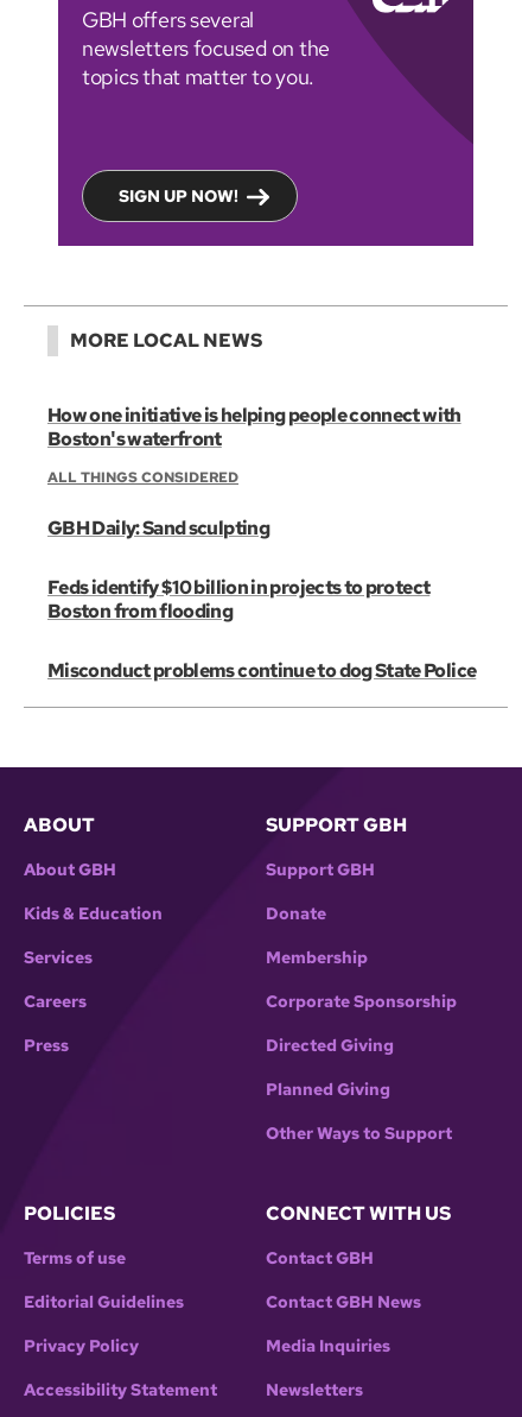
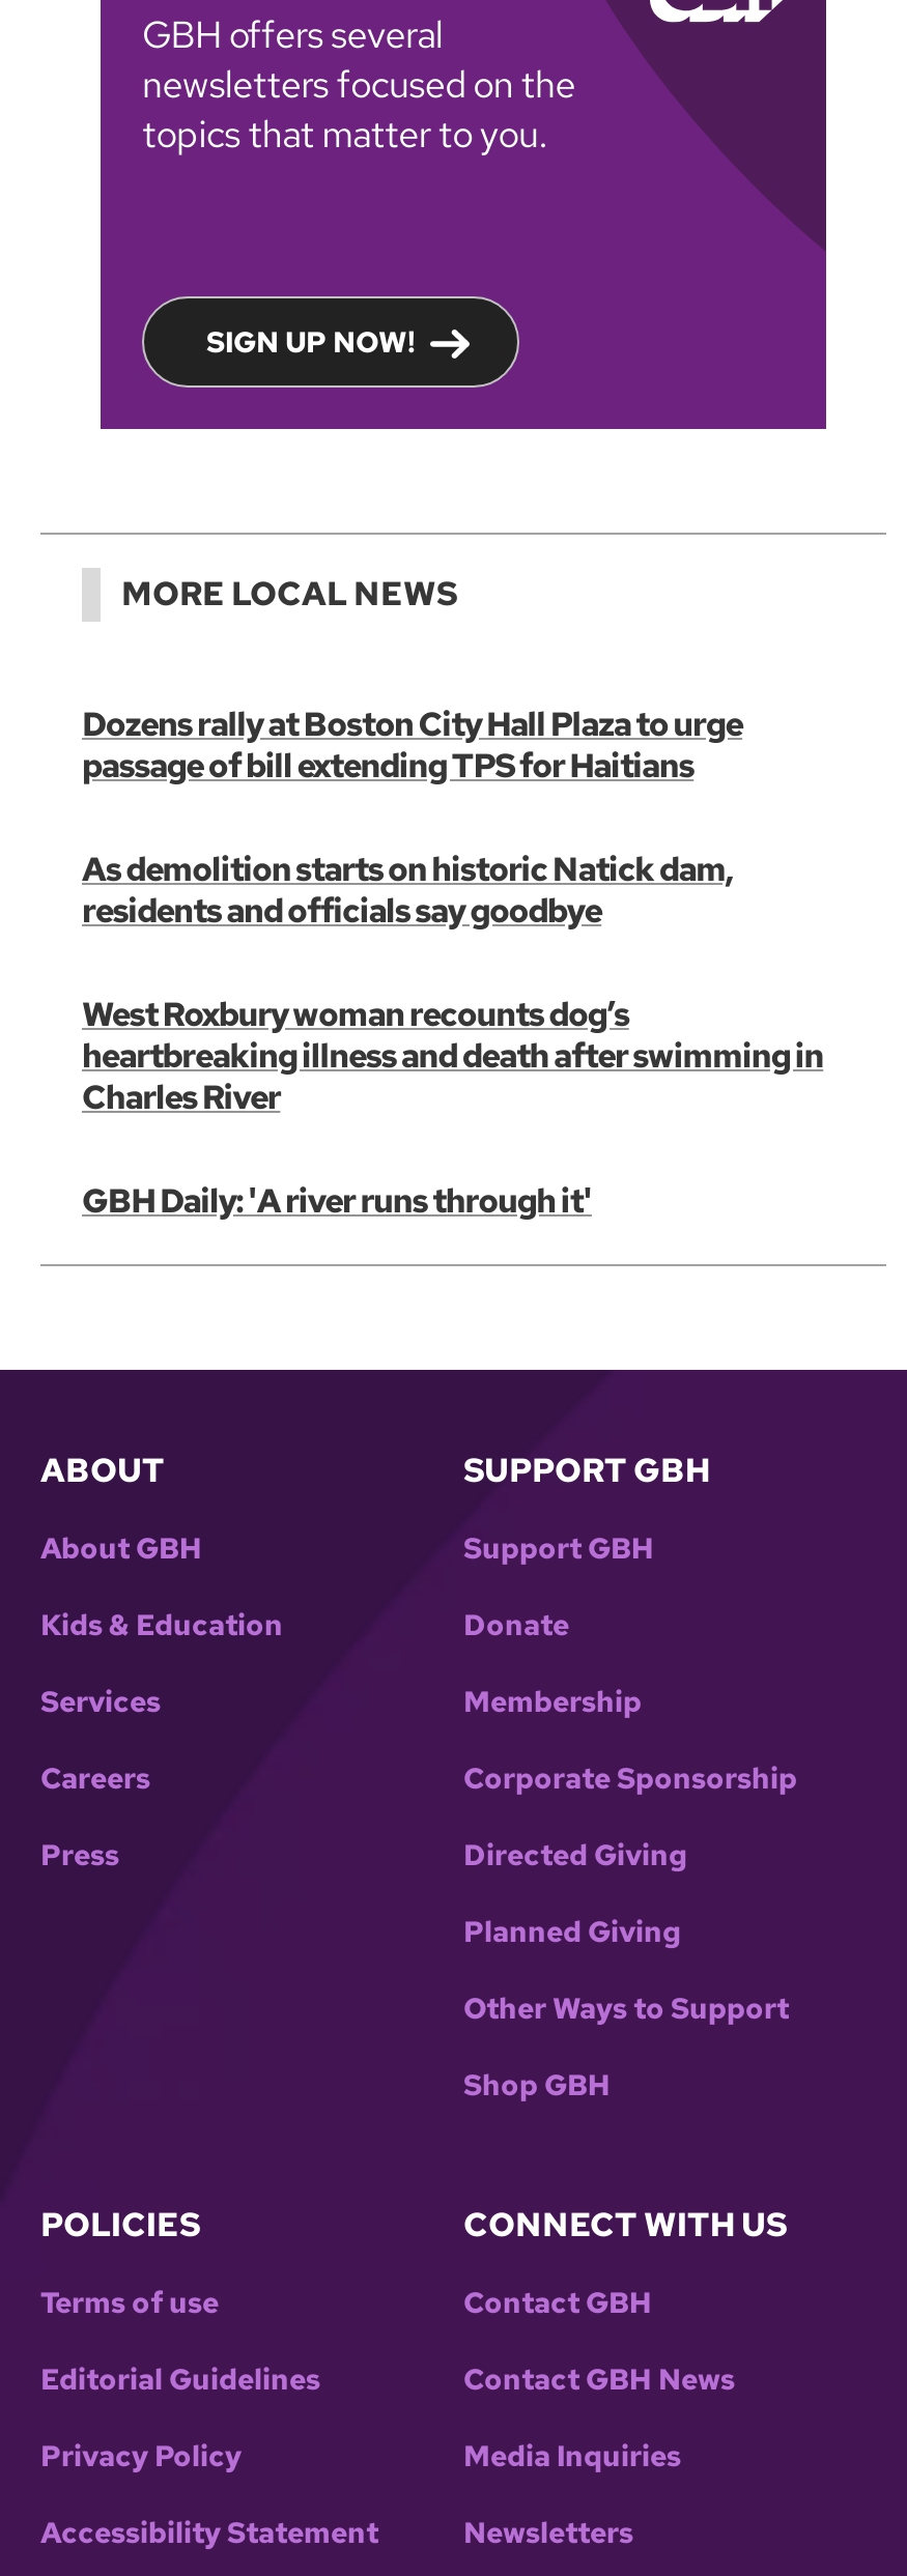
[47,403,476,683] How one initiative is helping people connect with | Boston's waterfront | ALL THINGS CONSIDERED | GBH Daily: Sand sculpting | Feds identify $10 billion in projects to protect | Boston from flooding | Misconduct problems continue to dog State Police -> [82,703,823,1223] Dozens rally at Boston City Hall Plaza to urge | passage of bill extending TPS for Haitians | As demolition starts on historic Natick dam, | residents and officials say goodbye | West Roxbury woman recounts dog’s | heartbreaking illness and death after swimming in | Charles River | GBH Daily: 'A river runs through it'
none -> [463,2066,611,2103] Shop GBH

